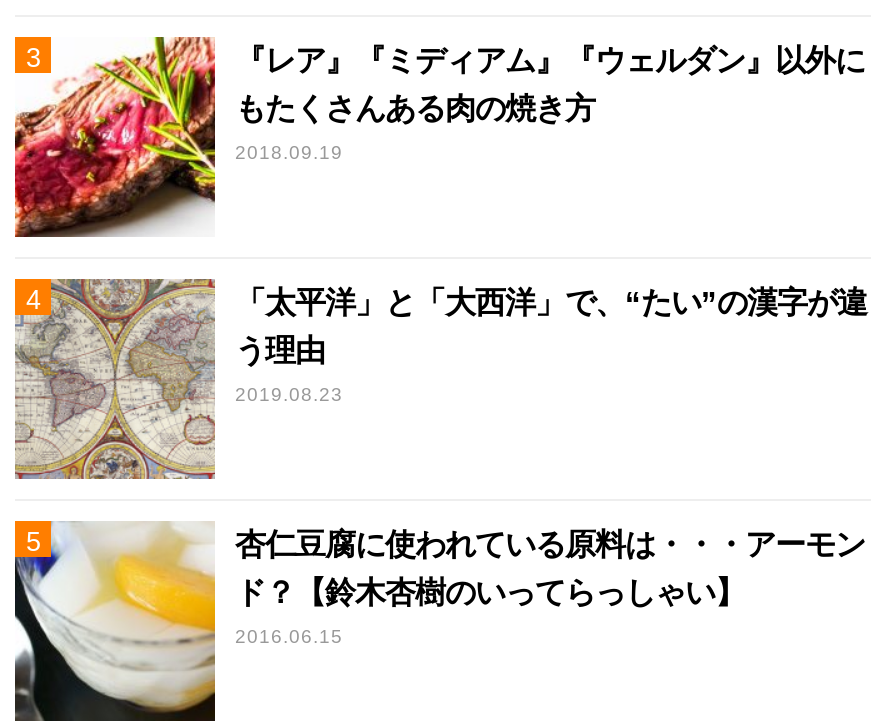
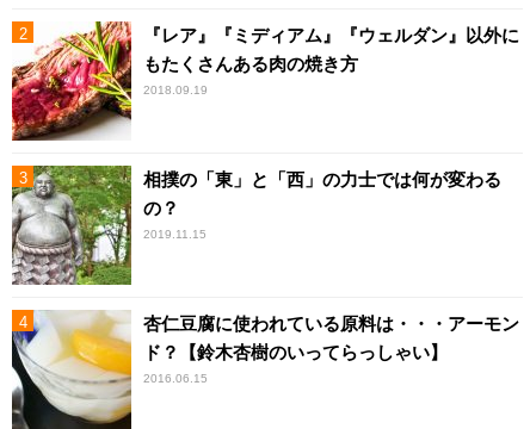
[15,279,867,479] [image] | 「太平洋」と「大西洋」で、“たい”の漢字が違 | う理由 -> [12,164,501,286] [image] | 相撲の「東」と「西」の力士では何が変わる | の？
[235,383,343,405] 2019.08.23 -> [143,228,207,241] 2019.11.15

